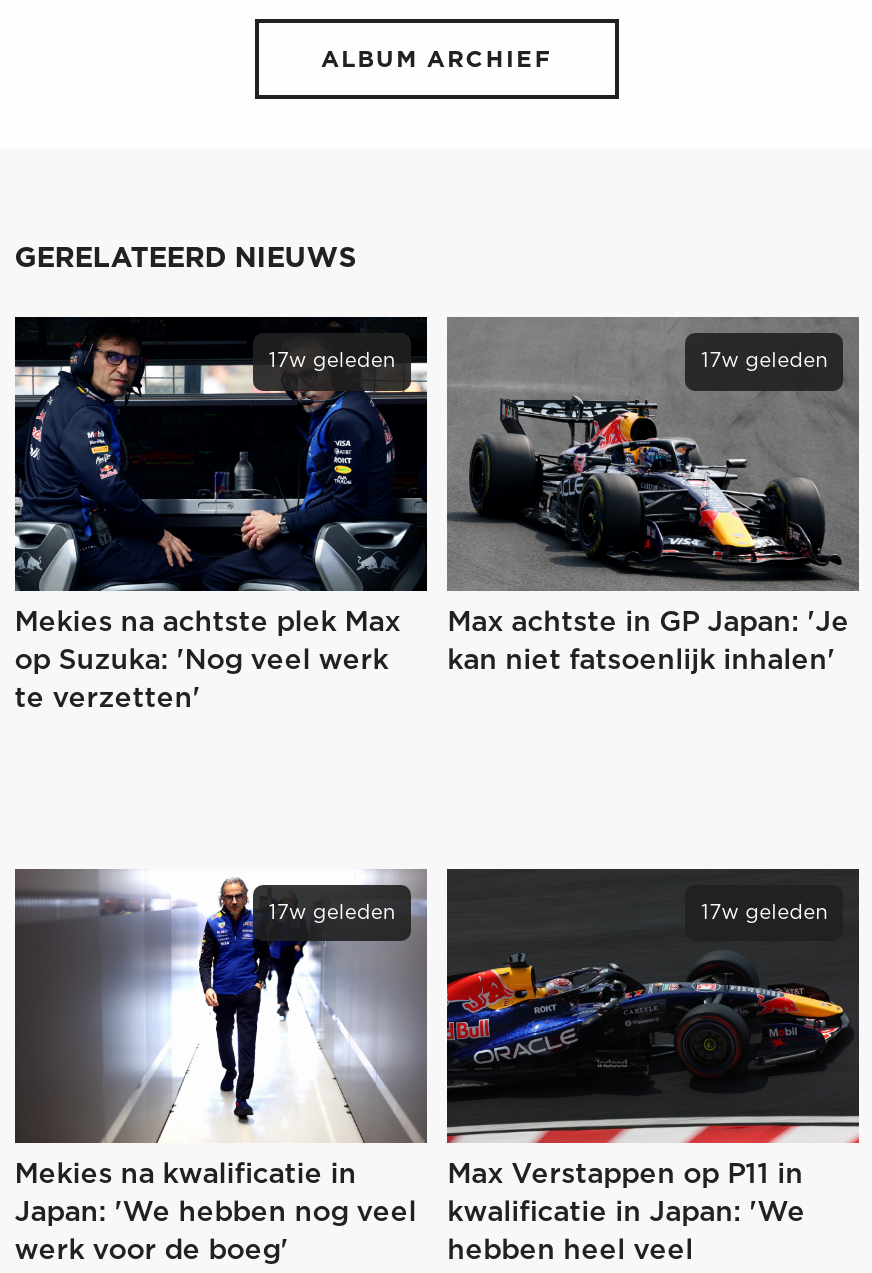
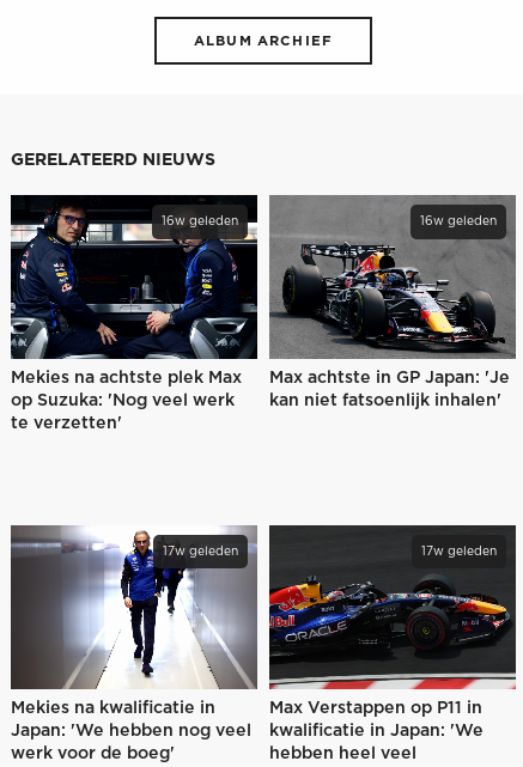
[269,352,395,372] 17w geleden -> [161,216,238,228] 16w geleden
[701,352,827,372] 17w geleden -> [420,216,497,228] 16w geleden

